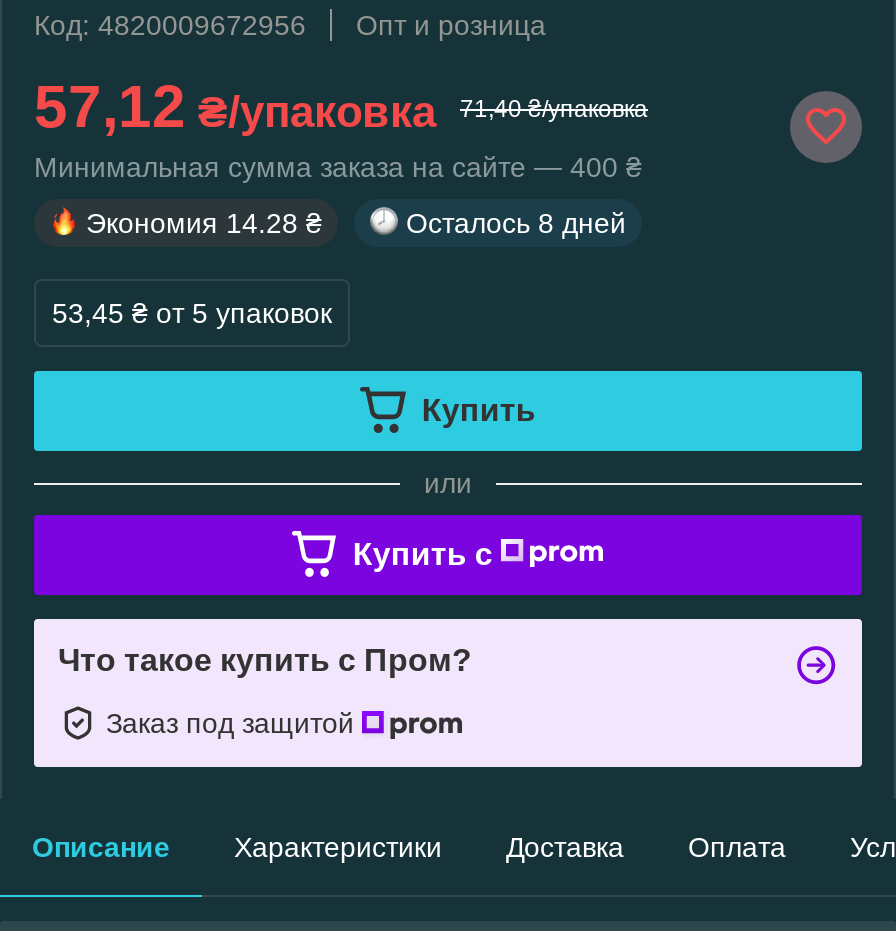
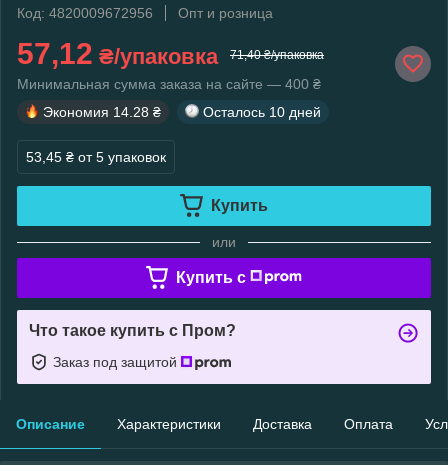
[406,207,626,239] Осталось 8 дней -> [203,104,321,120] Осталось 10 дней

